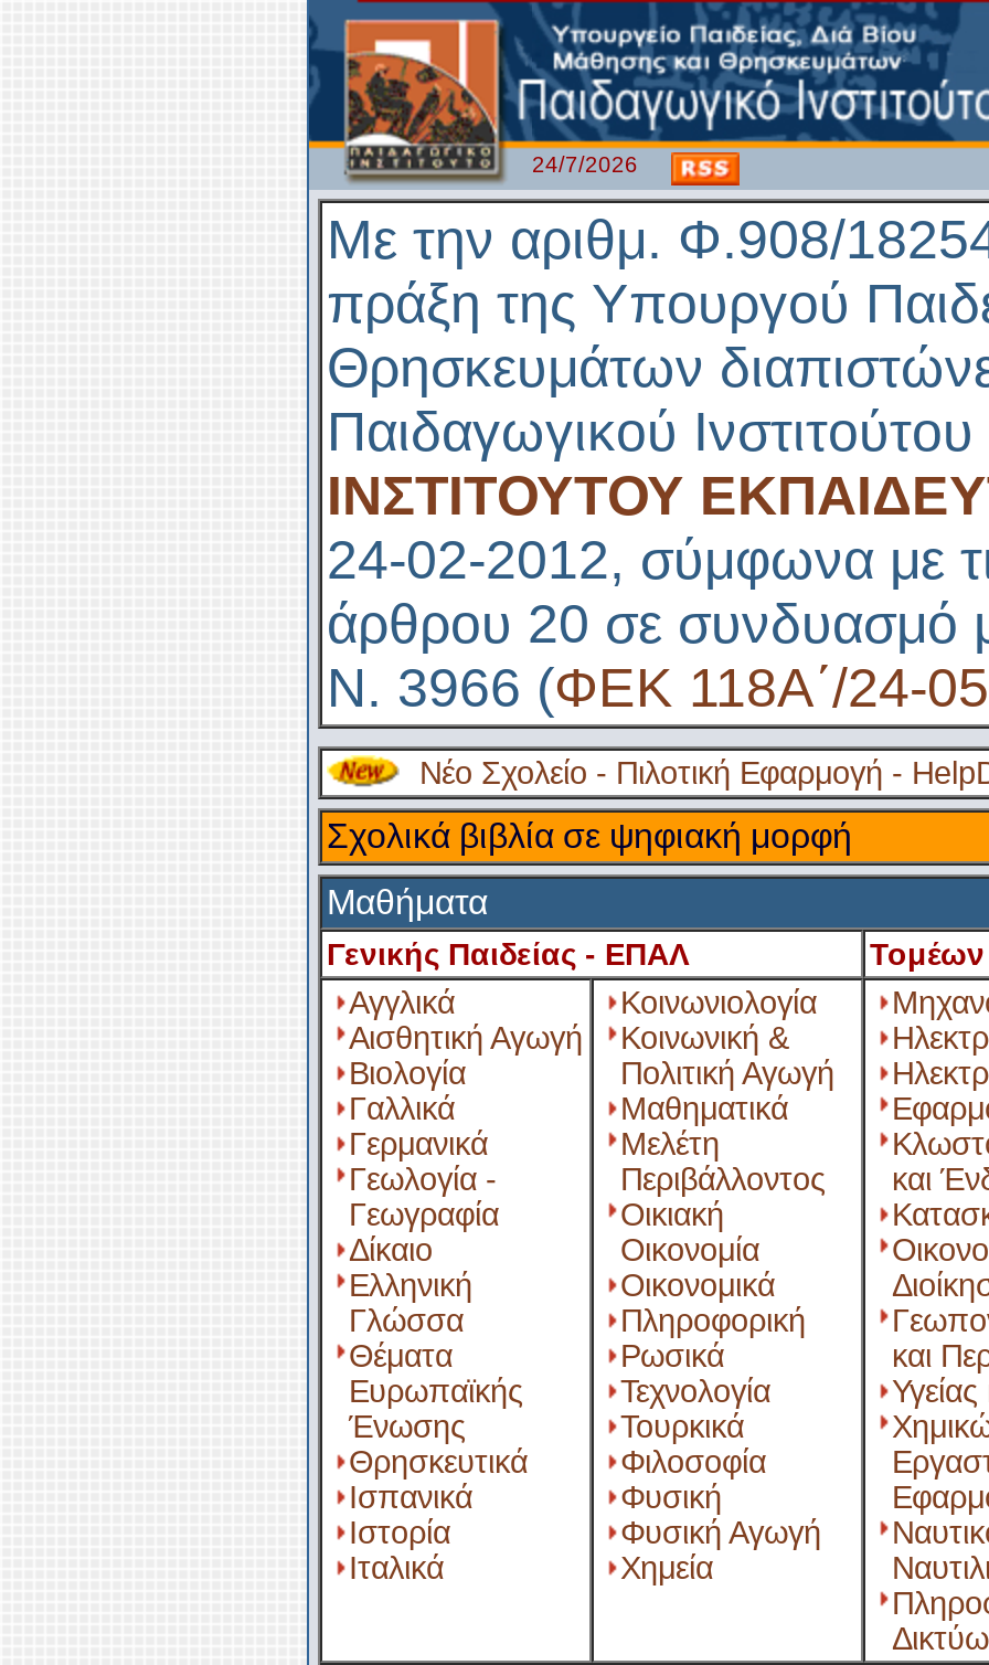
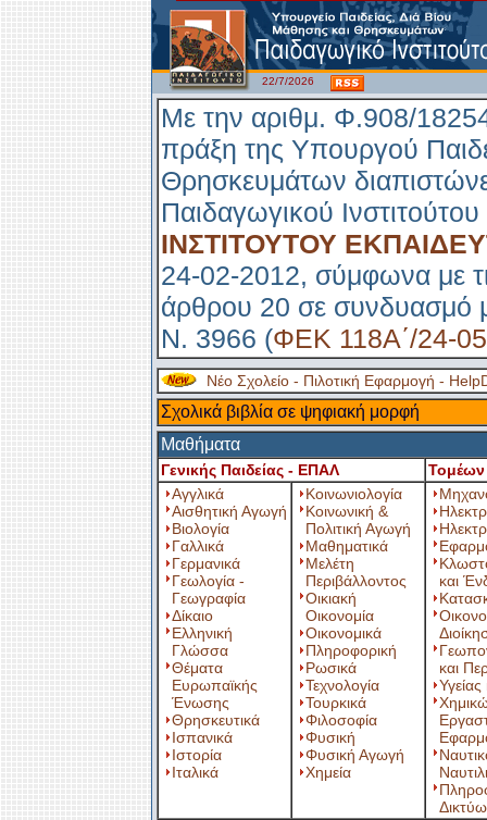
[532,152,671,177] 24/7/2026 -> [262,75,330,87] 22/7/2026

